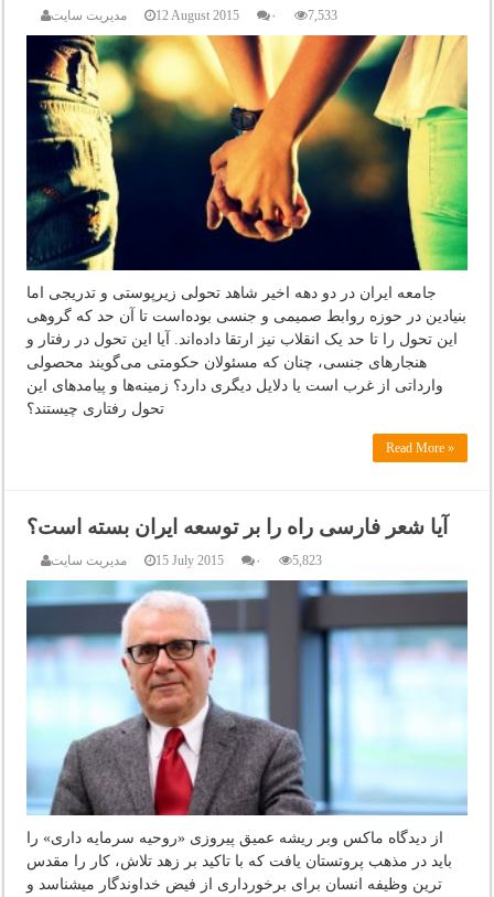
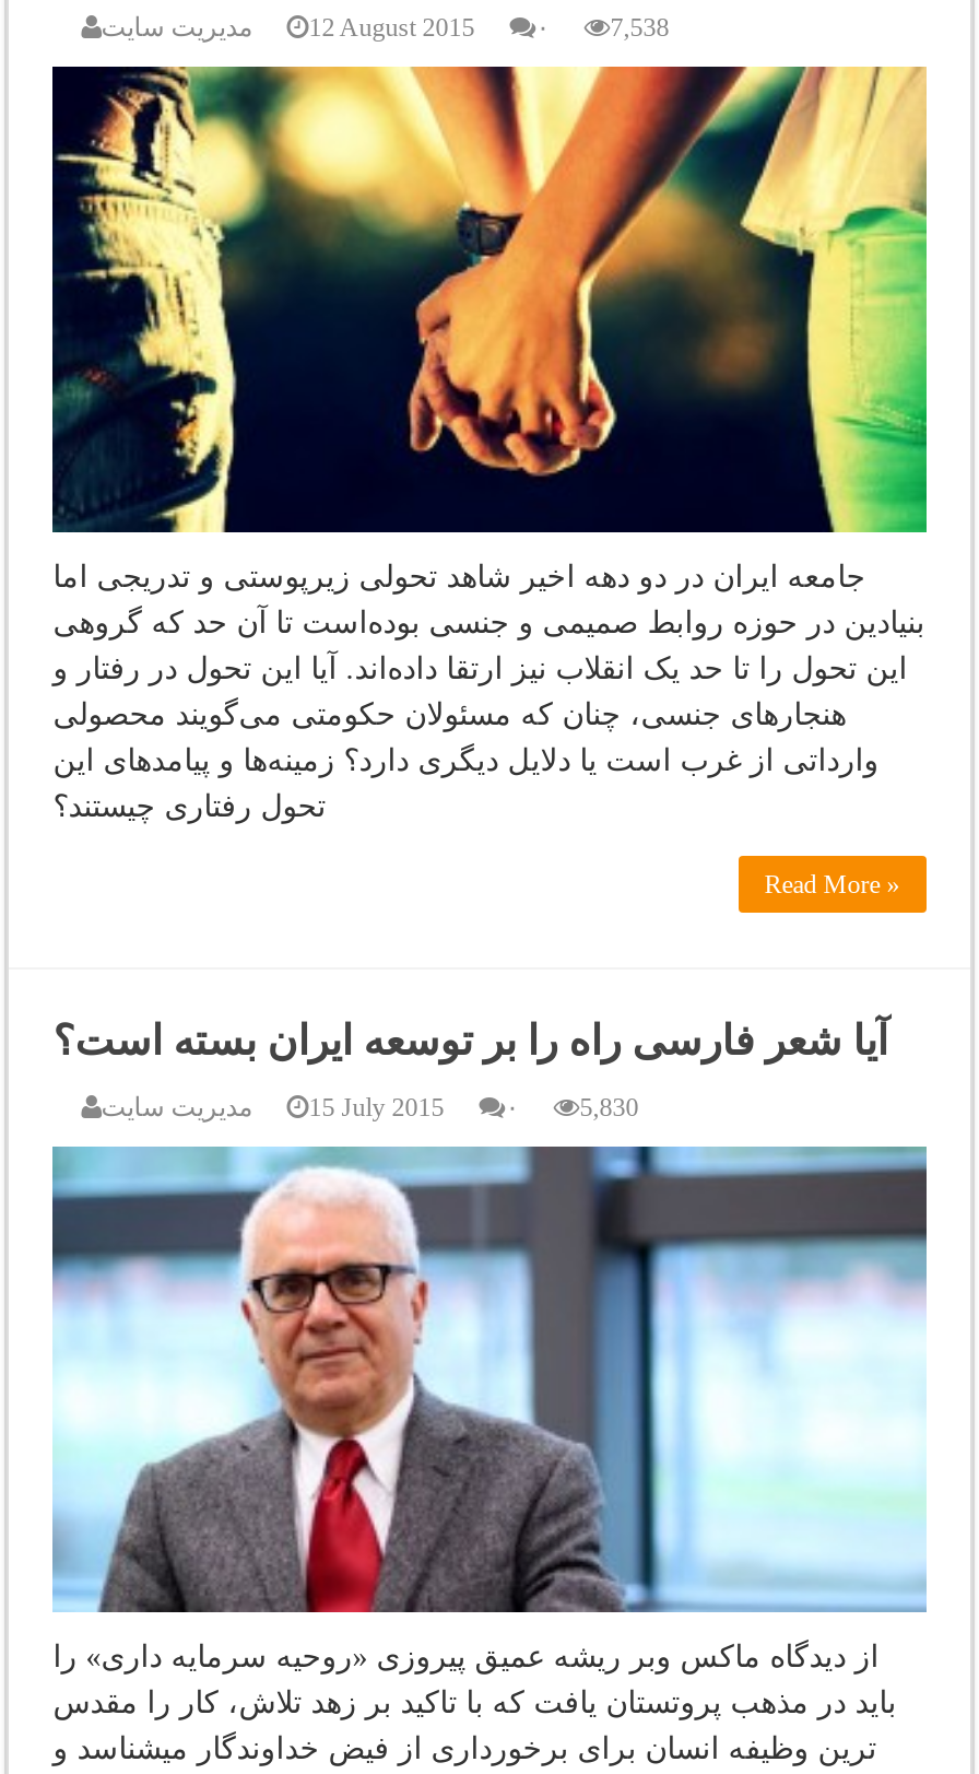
[308,8,338,24] 7,533 -> [610,13,669,44] 7,538
[292,553,322,568] 5,823 -> [580,1092,639,1123] 5,830

